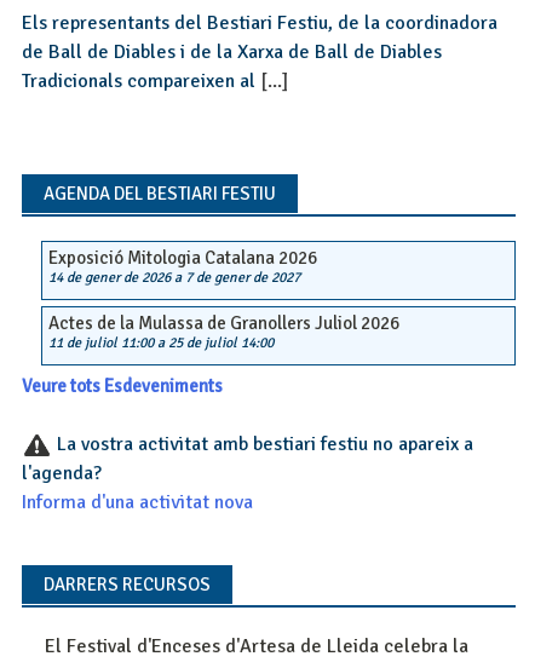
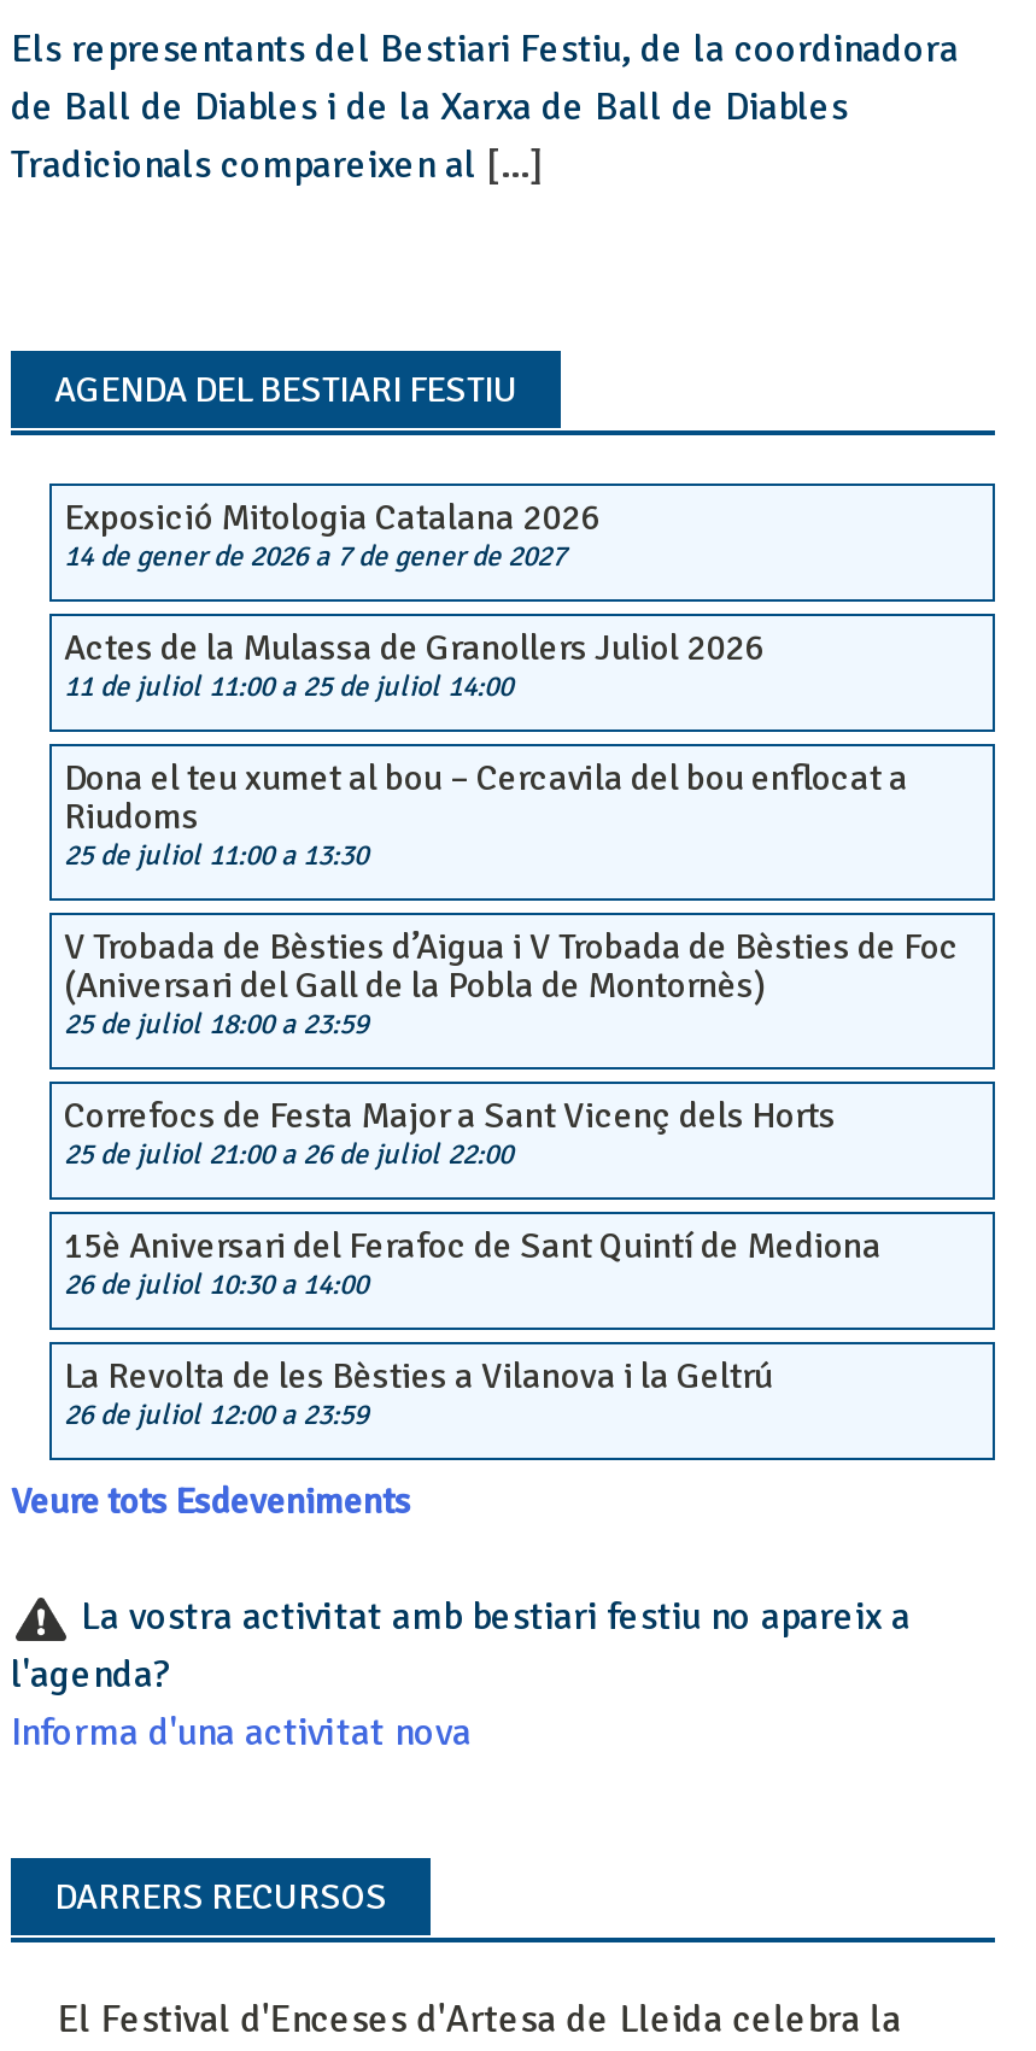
none -> [47,742,997,1433] [image] | Dona el teu xumet al bou – Cercavila del bou enflocat a | Riudoms | 25 de juliol 11:00 a 13:30 | V Trobada de Bèsties d’Aigua i V Trobada de Bèsties de Foc | (Aniversari del Gall de la Pobla de Montornès) | 25 de juliol 18:00 a 23:59 | Correfocs de Festa Major a Sant Vicenç dels Horts | 25 de juliol 21:00 a 26 de juliol 22:00 | 15è Aniversari del Ferafoc de Sant Quintí de Mediona | 26 de juliol 10:30 a 14:00 | La Revolta de les Bèsties a Vilanova i la Geltrú | 26 de juliol 12:00 a 23:59

